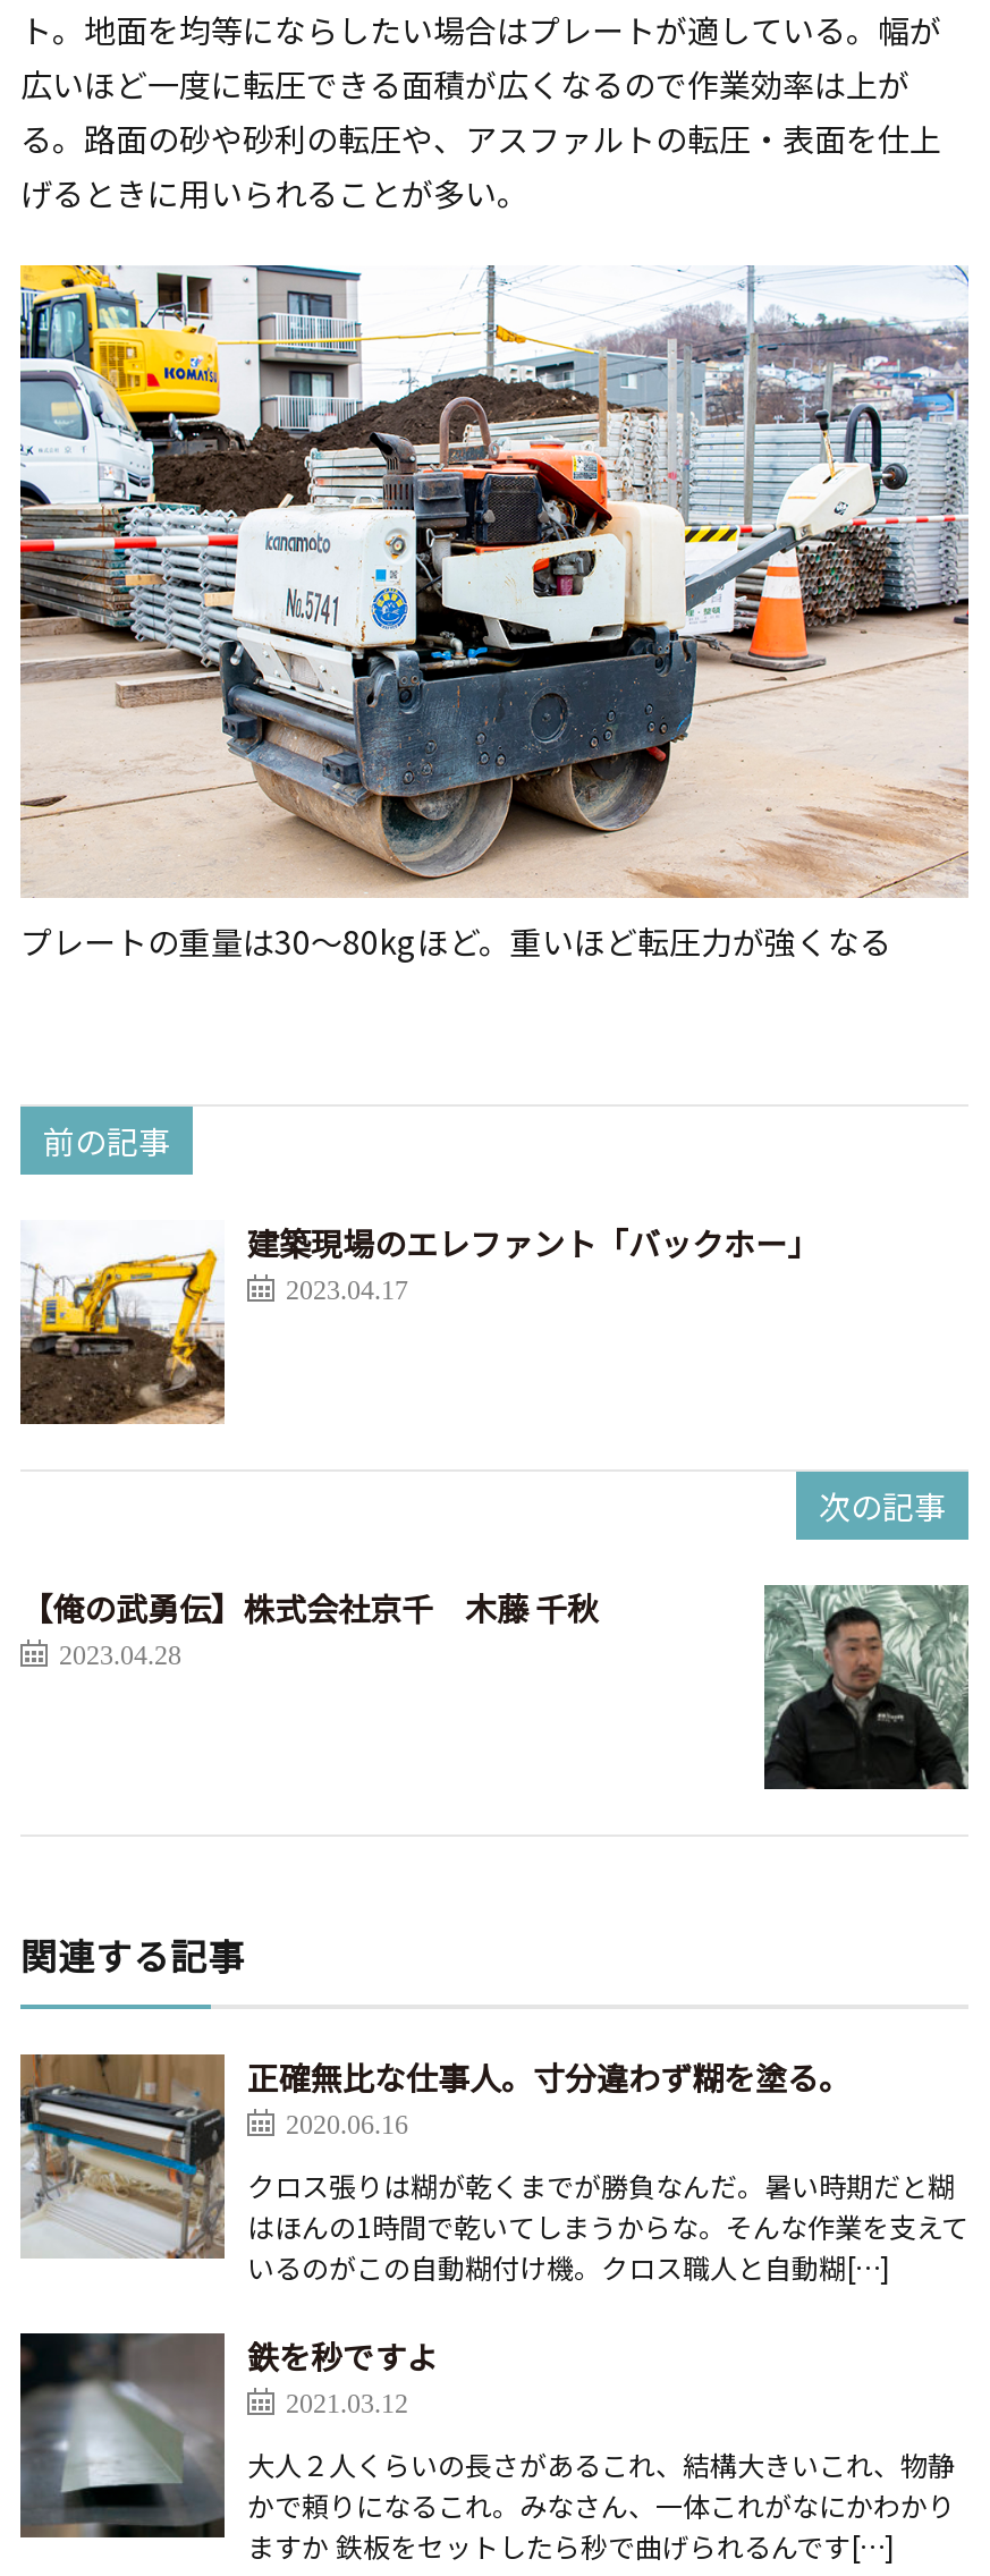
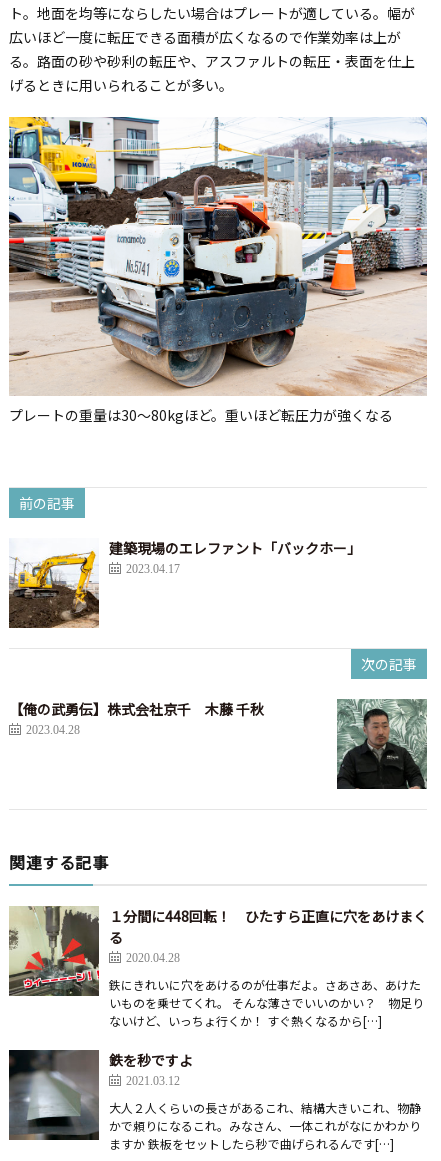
[20,2054,851,2261] [image] | 正確無比な仕事人。寸分違わず糊を塗る。 | 2020.06.16 -> [9,906,427,996] [image] | １分間に448回転！ ひたすら正直に穴をあけまく | る | 2020.04.28
[247,2166,968,2286] クロス張りは糊が乾くまでが勝負なんだ。暑い時期だと糊 | はほんの1時間で乾いてしまうからな。そんな作業を支えて | いるのがこの自動糊付け機。クロス職人と自動糊[…] -> [109,976,424,1029] 鉄にきれいに穴をあけるのが仕事だよ。さあさあ、あけた | いものを乗せてくれ。 そんな薄さでいいのかい？ 物足り | ないけど、いっちょ行くか！ すぐ熱くなるから[…]

